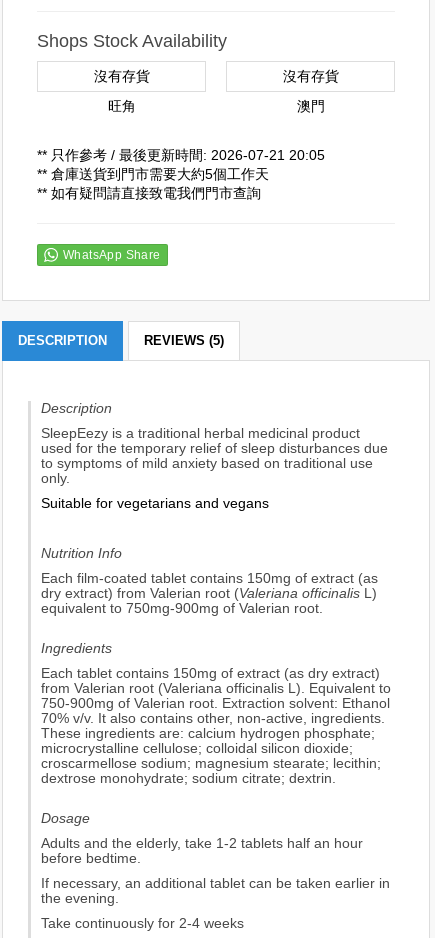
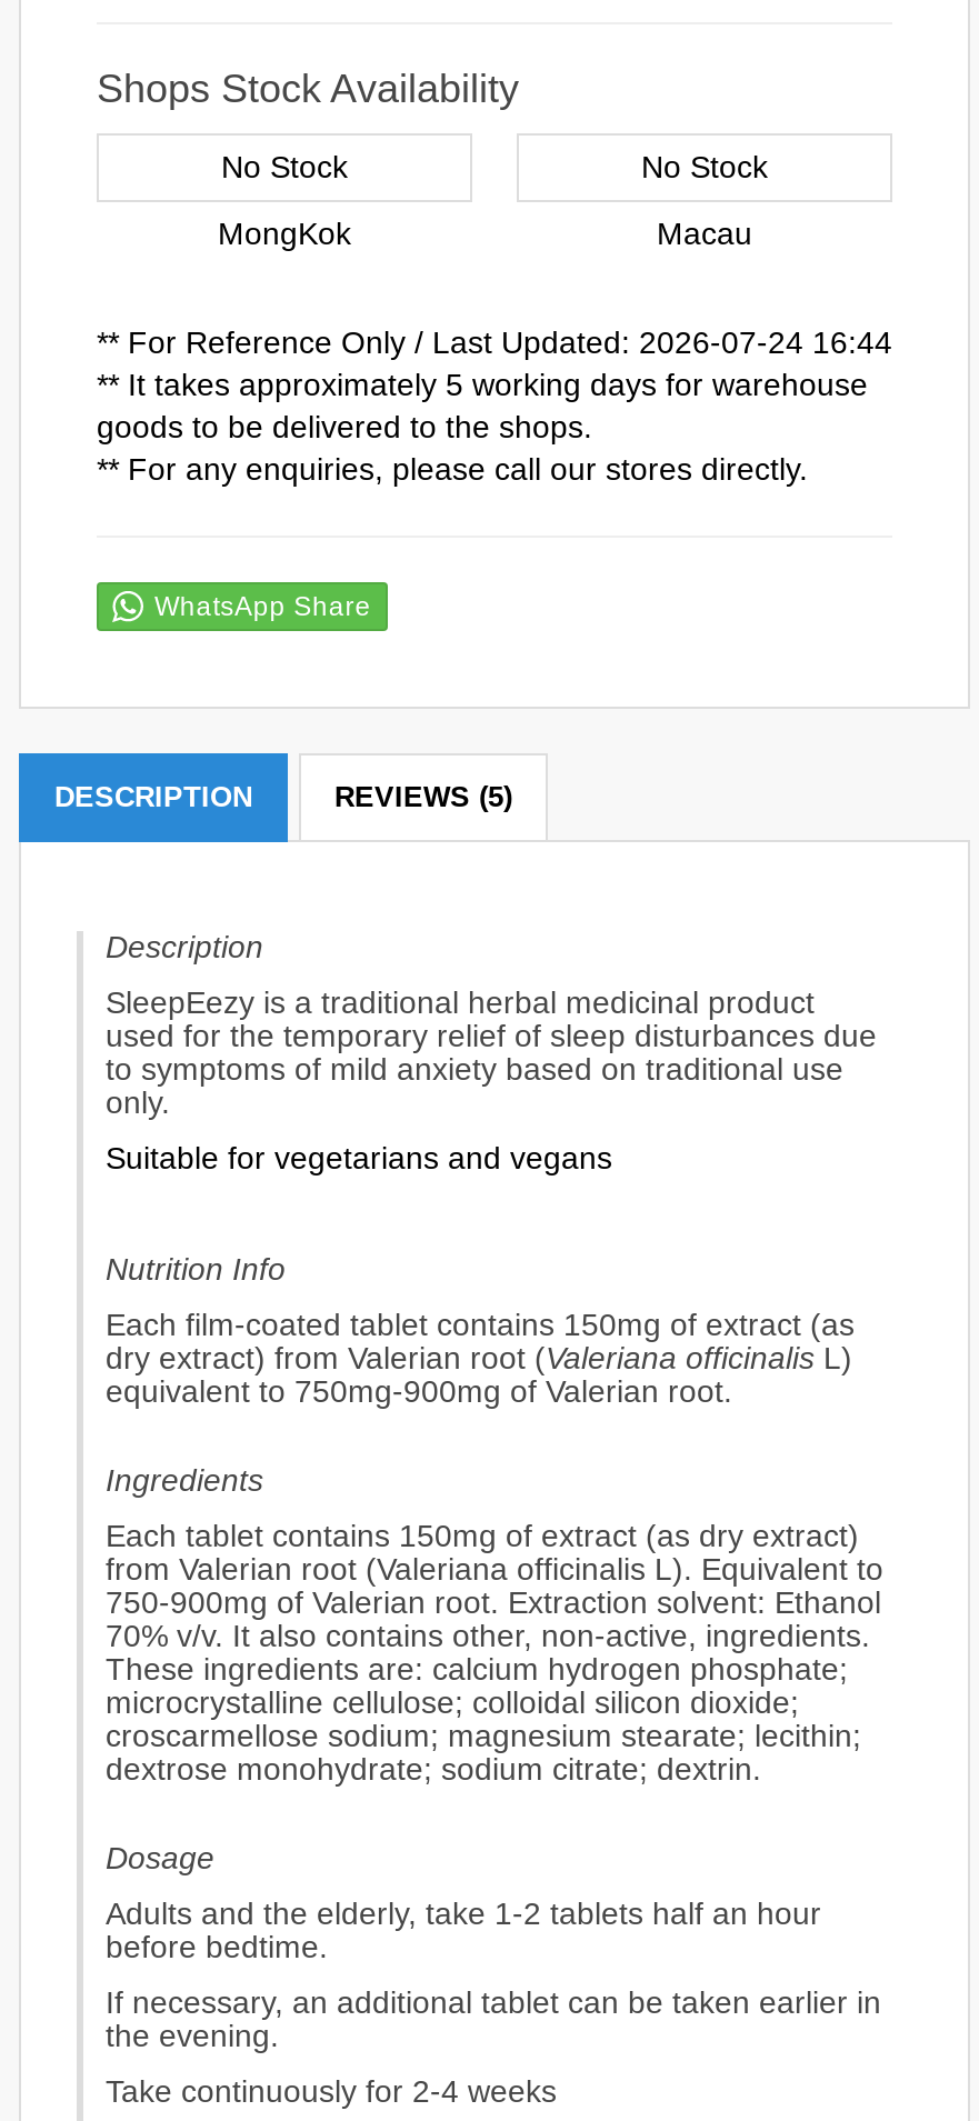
[93,68,149,84] 沒有存貨 -> [221,149,348,184] No Stock
[282,68,338,84] 沒有存貨 -> [641,149,768,184] No Stock
[107,98,135,114] 旺角 -> [218,216,351,251] MongKok
[296,98,324,114] 澳門 -> [657,216,752,251] Macau
[37,147,325,201] ** 只作參考 / 最後更新時間: 2026-07-21 20:05 | ** 倉庫送貨到門市需要大約5個工作天 | ** 如有疑問請直接致電我們門市查詢 -> [97,324,892,487] ** For Reference Only / Last Updated: 2026-07-24 16:44 | ** It takes approximately 5 working days for warehouse | goods to be delivered to the shops. | ** For any enquiries, please call our stores directly.

